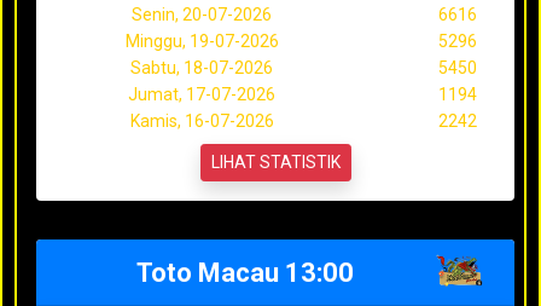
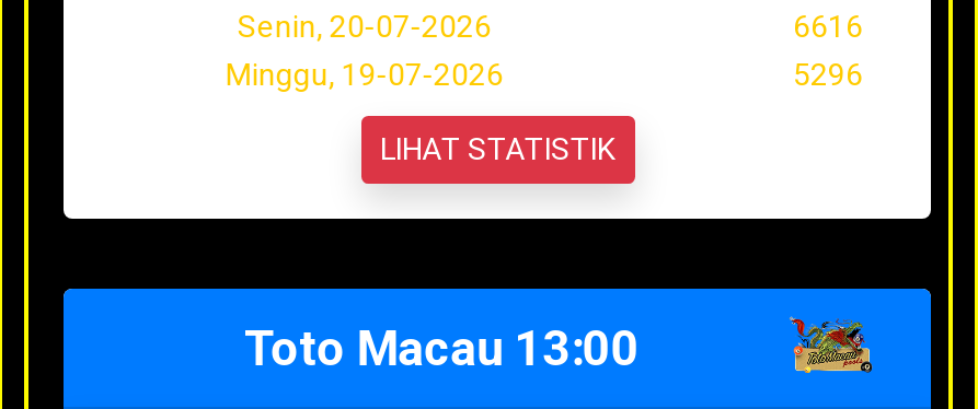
[128,58,477,131] Sabtu, 18-07-2026 | 5450 | Jumat, 17-07-2026 | 1194 | Kamis, 16-07-2026 | 2242 -> none

